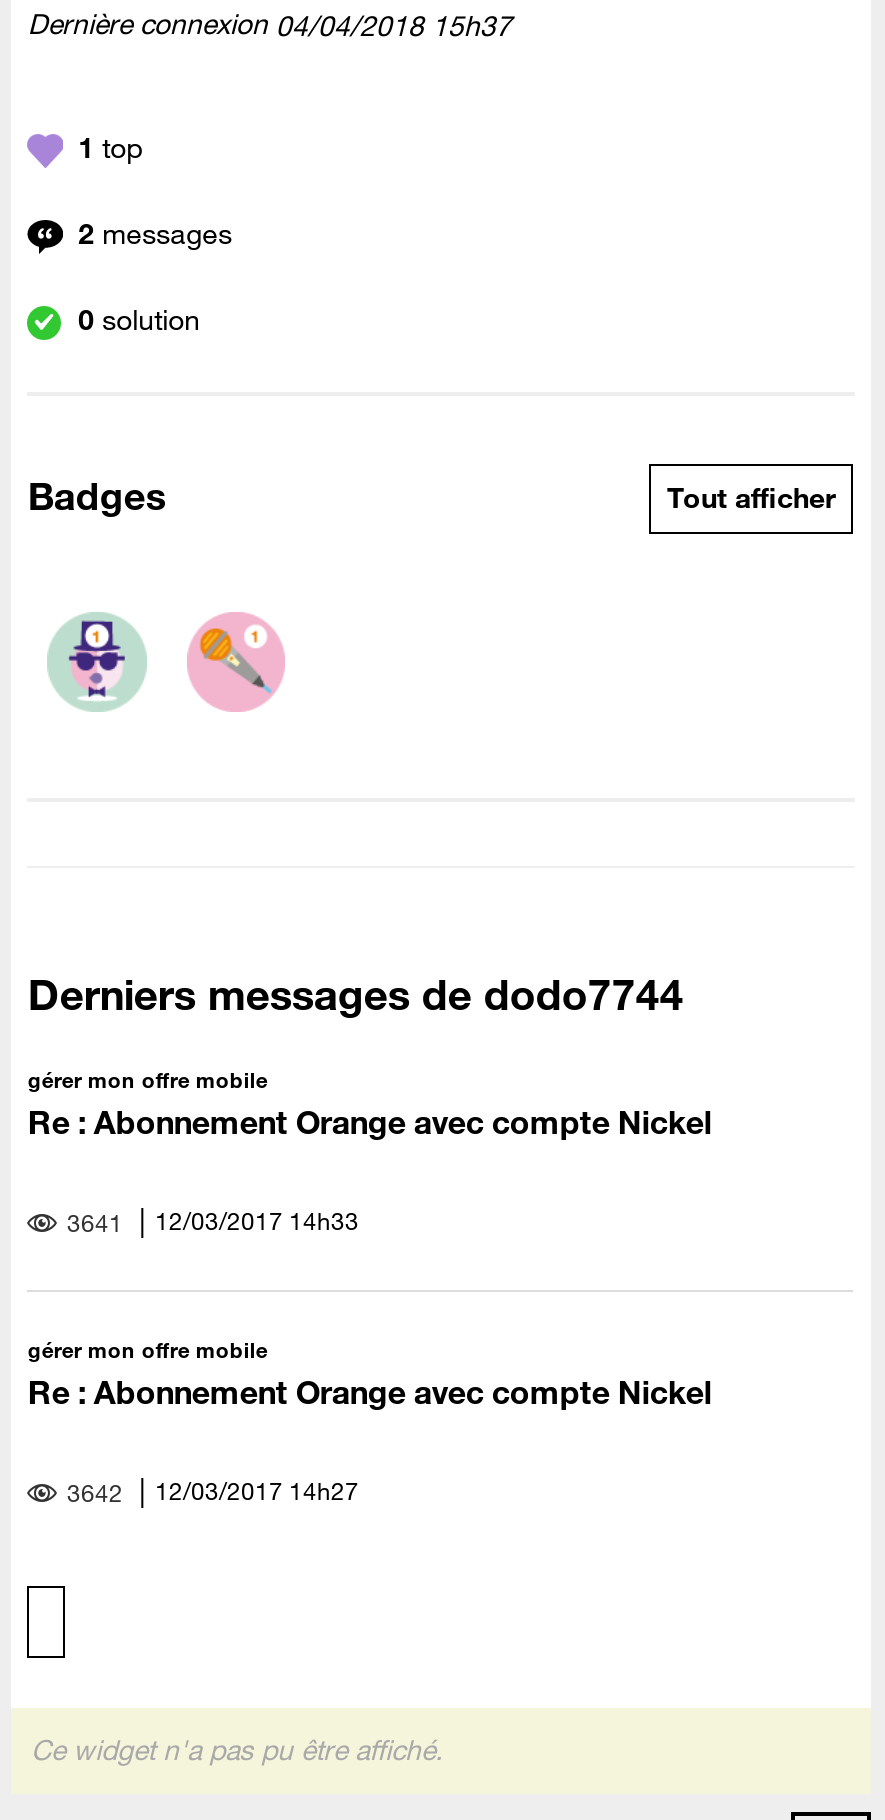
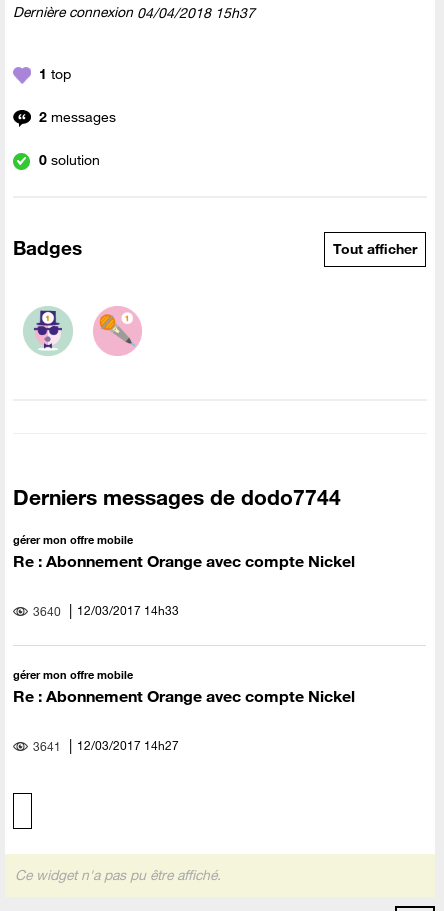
[61,1203,359,1237] 3641 12/03/2017 14h33 -> [30,602,179,619] 3640 12/03/2017 14h33
[61,1473,359,1507] 3642 12/03/2017 14h27 -> [30,737,179,754] 3641 12/03/2017 14h27

